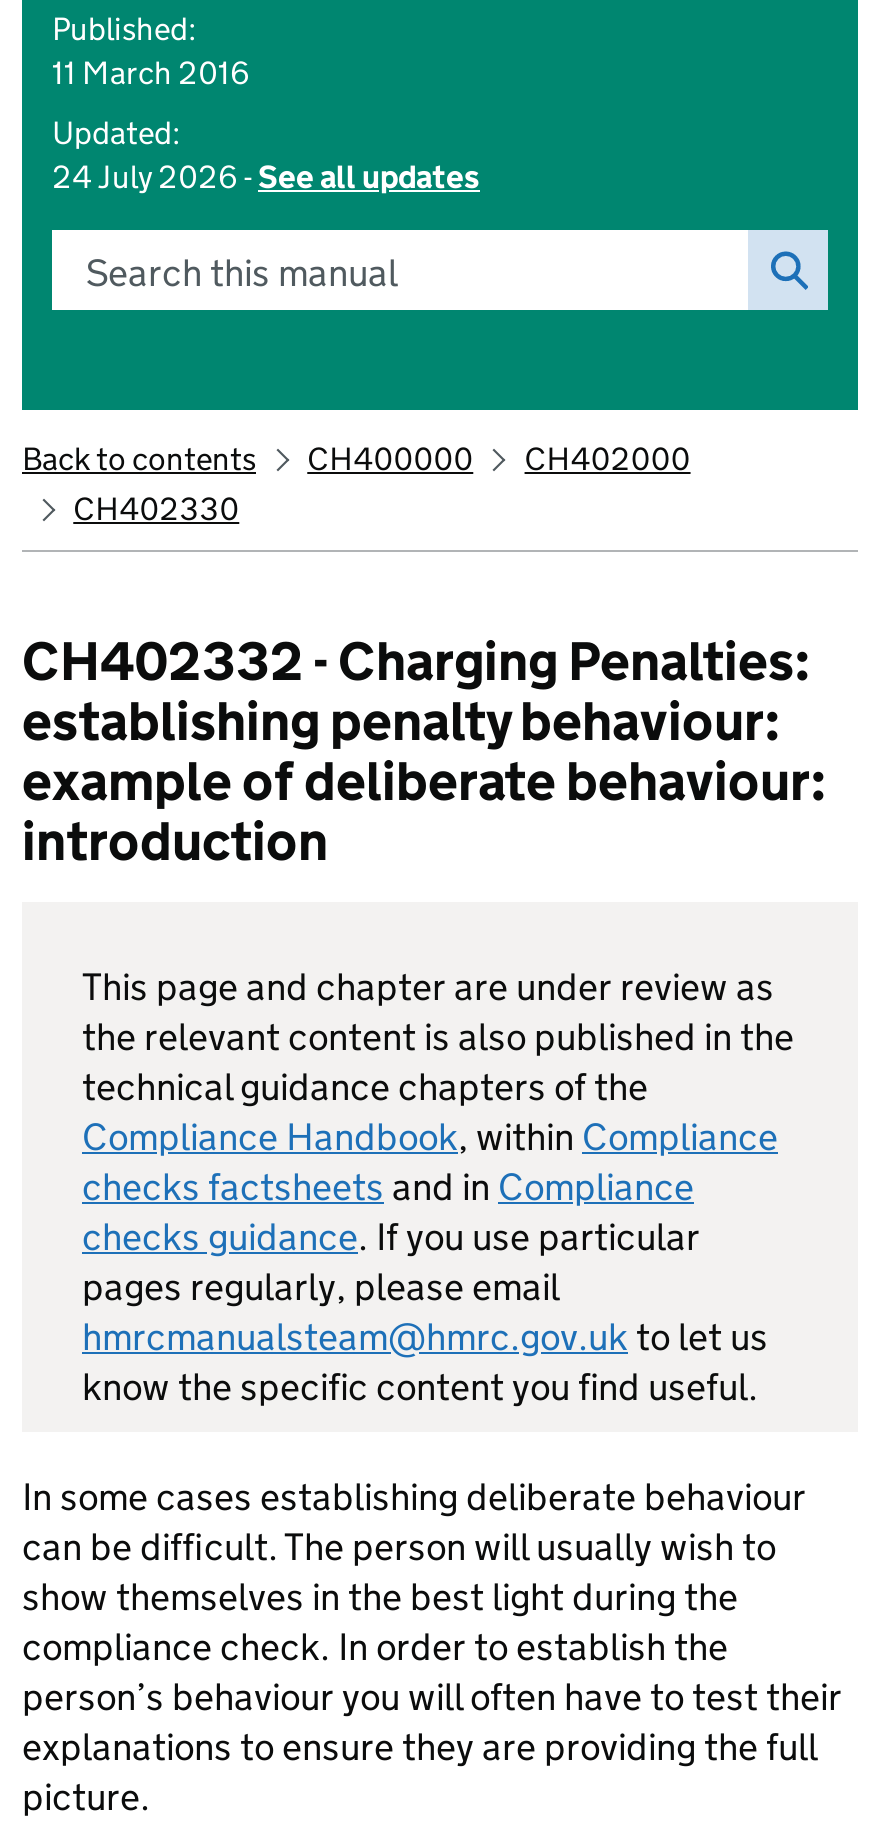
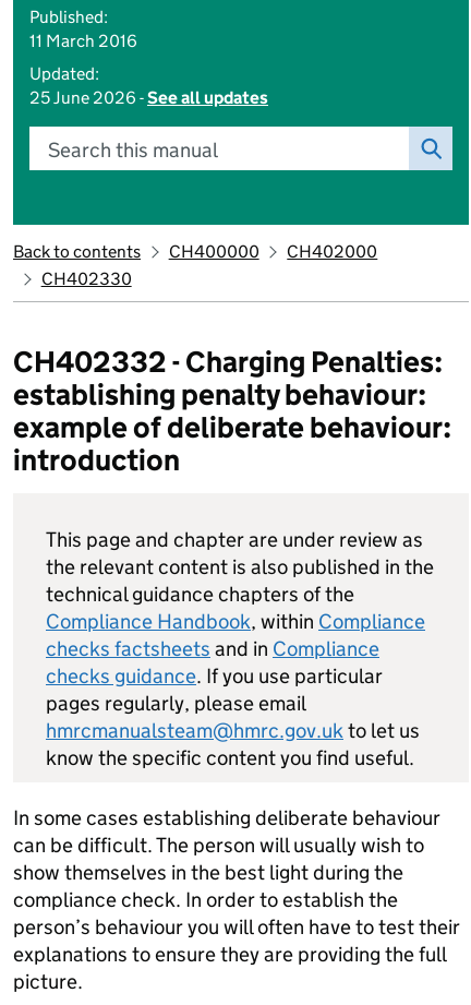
[52,158,480,196] 24 July 2026 - See all updates -> [29,87,268,108] 25 June 2026 - See all updates

